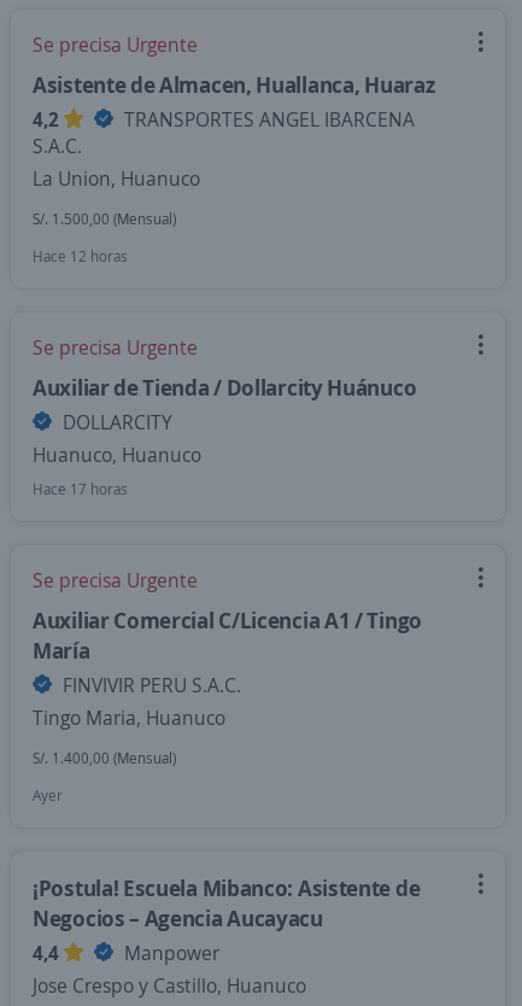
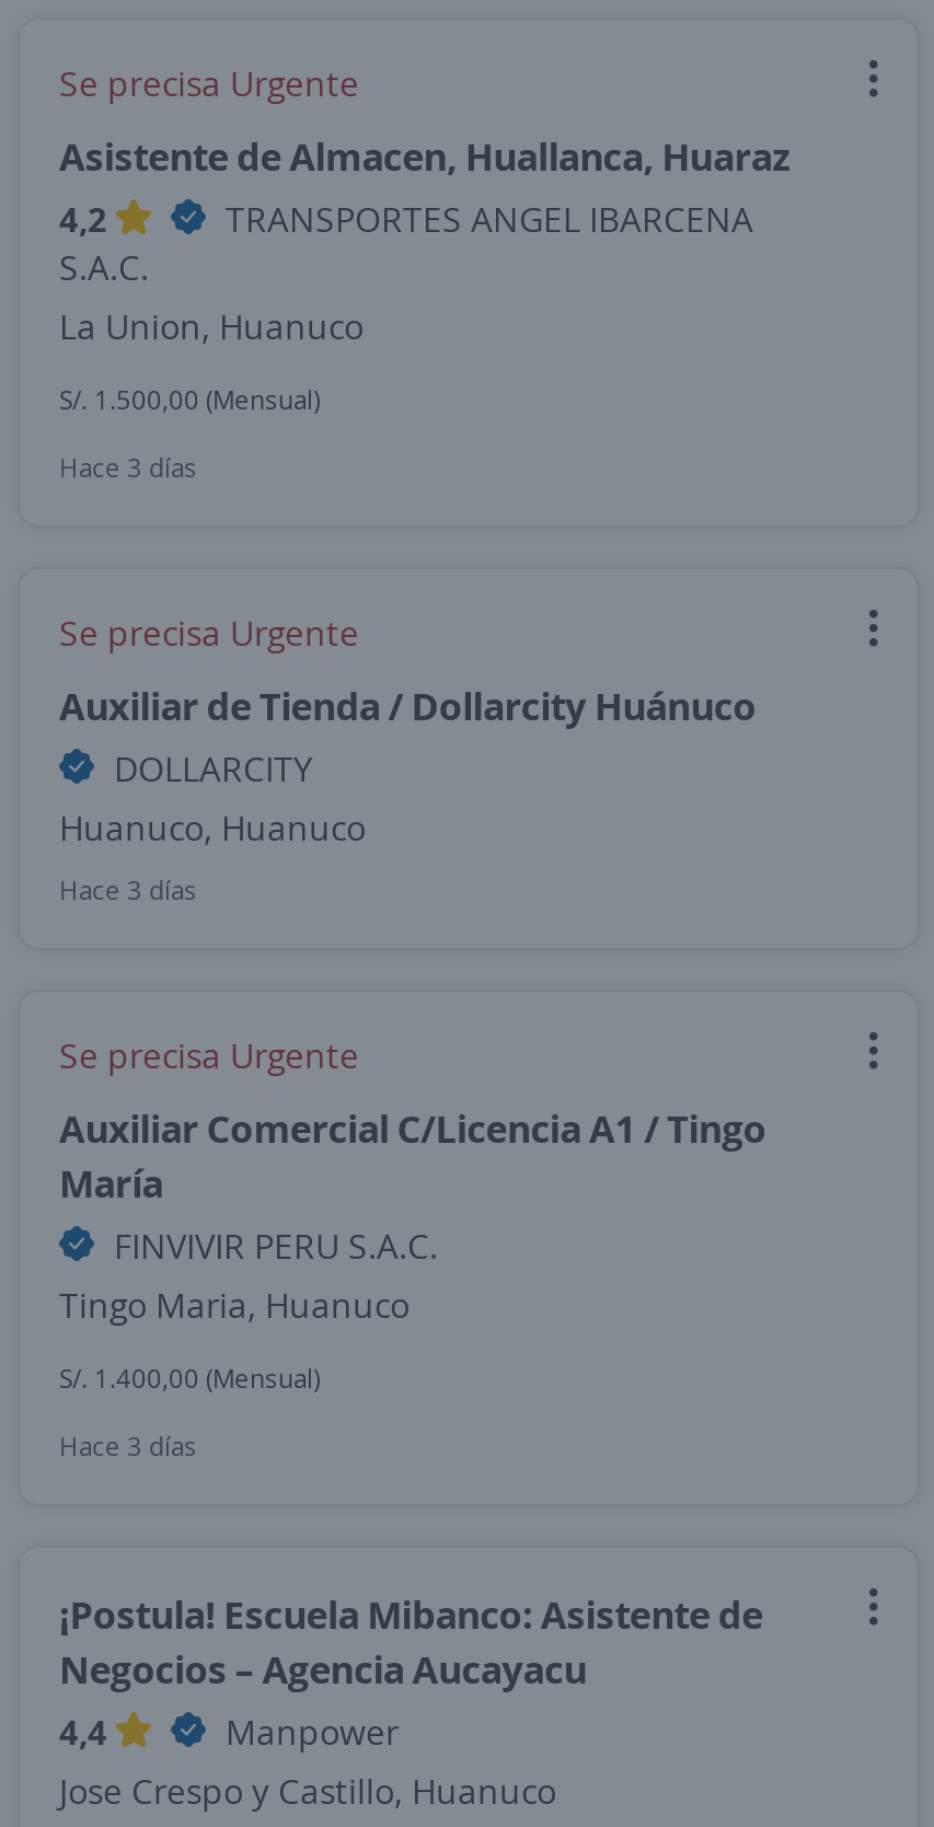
[33,246,128,267] Hace 12 horas -> [59,449,197,486] Hace 3 días
[33,479,128,499] Hace 17 horas -> [59,871,197,909] Hace 3 días
[33,785,63,806] Ayer -> [59,1427,197,1465] Hace 3 días

